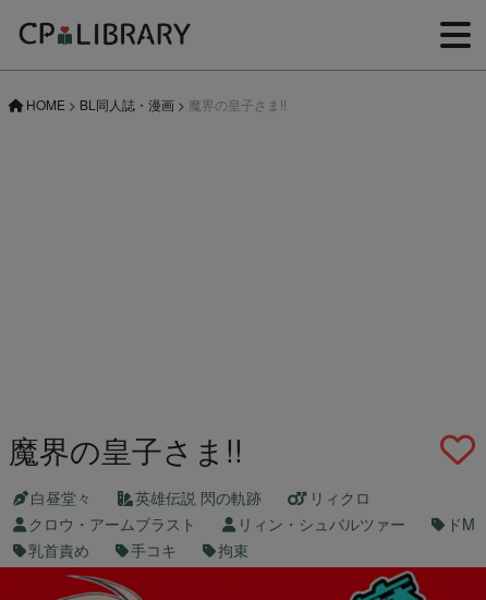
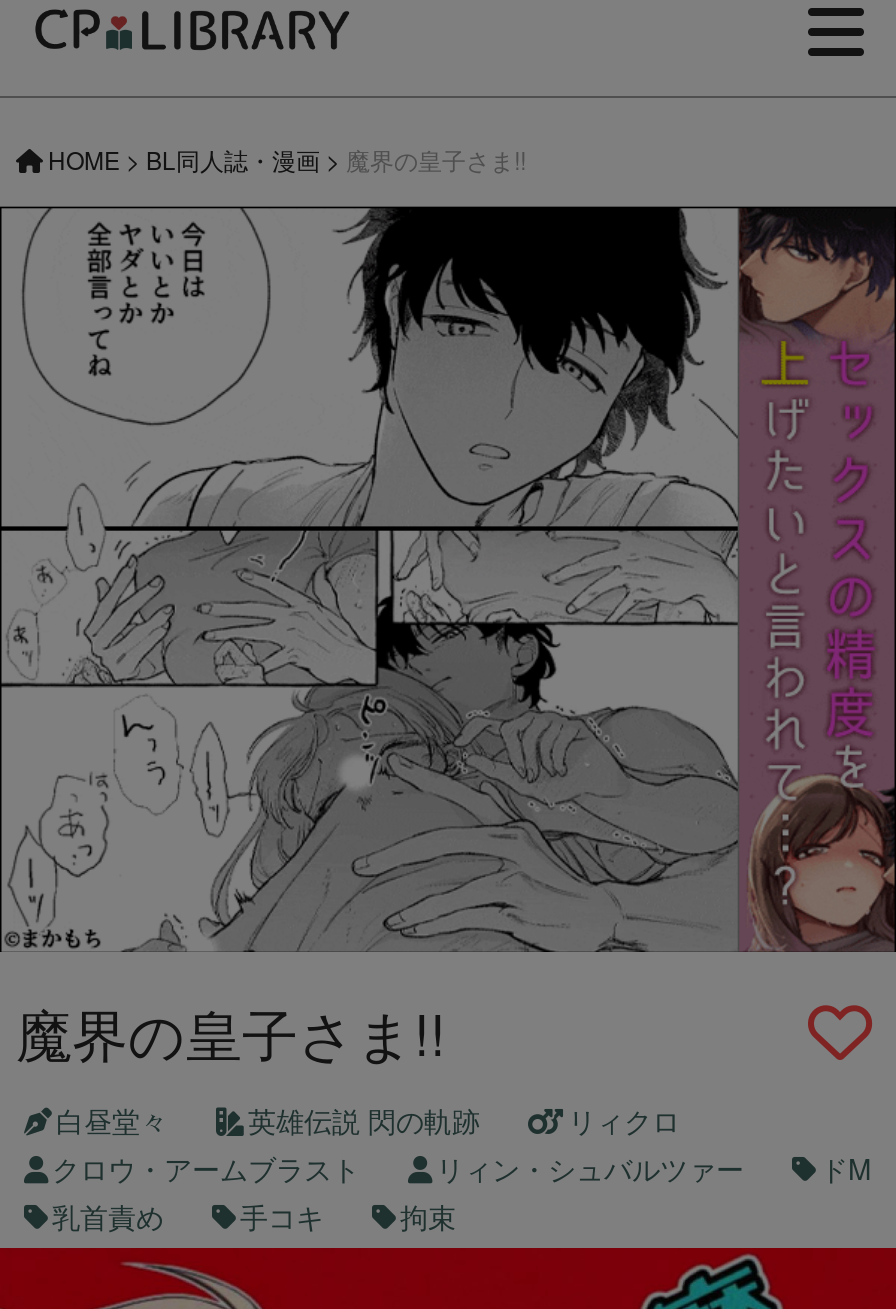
none -> [6,204,890,954] [image]

